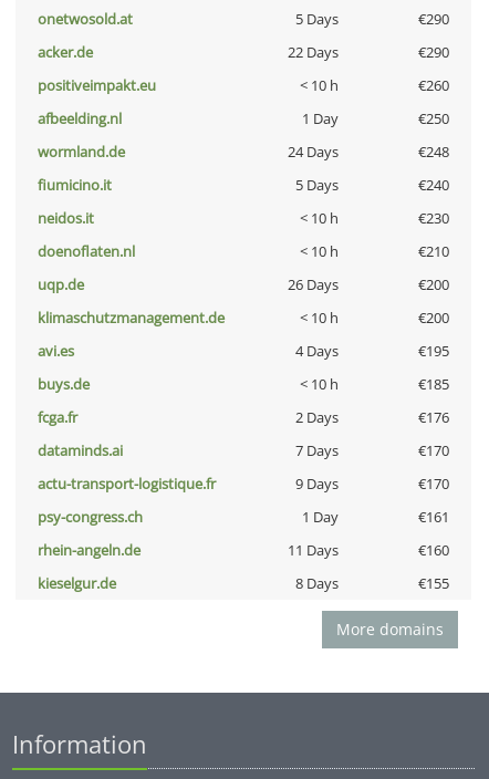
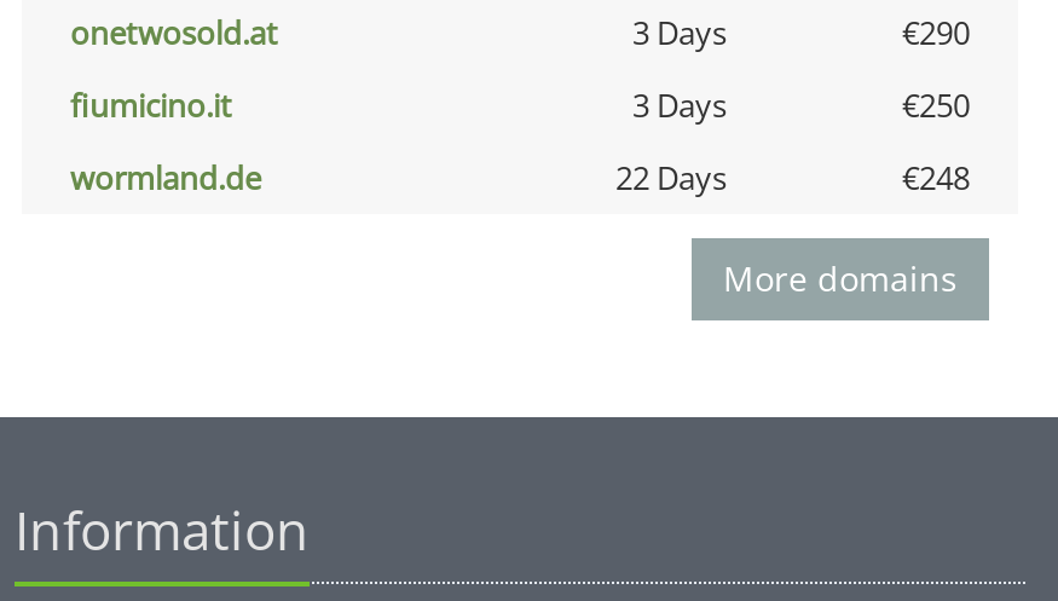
[295,9,338,29] 5 Days -> [632,11,727,54] 3 Days
[38,42,449,128] acker.de | 22 Days | €290 | positiveimpakt.eu | < 10 h | €260 | afbeelding.nl | 1 Day -> [70,83,727,127] fiumicino.it | 3 Days
[287,142,338,162] 24 Days -> [615,156,727,200] 22 Days
[38,175,449,593] fiumicino.it | 5 Days | €240 | neidos.it | < 10 h | €230 | doenoflaten.nl | < 10 h | €210 | uqp.de | 26 Days | €200 | klimaschutzmanagement.de | < 10 h | €200 | avi.es | 4 Days | €195 | buys.de | < 10 h | €185 | fcga.fr | 2 Days | €176 | dataminds.ai | 7 Days | €170 | actu-transport-logistique.fr | 9 Days | €170 | psy-congress.ch | 1 Day | €161 | rhein-angeln.de | 11 Days | €160 | kieselgur.de | 8 Days | €155 -> none

